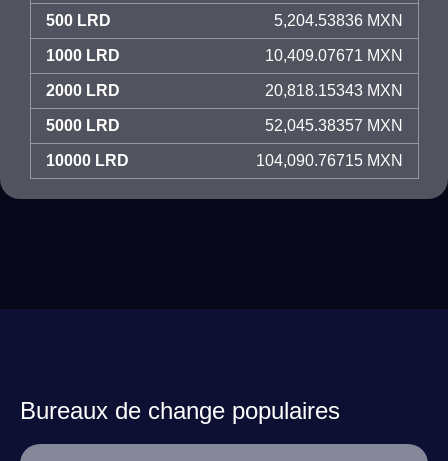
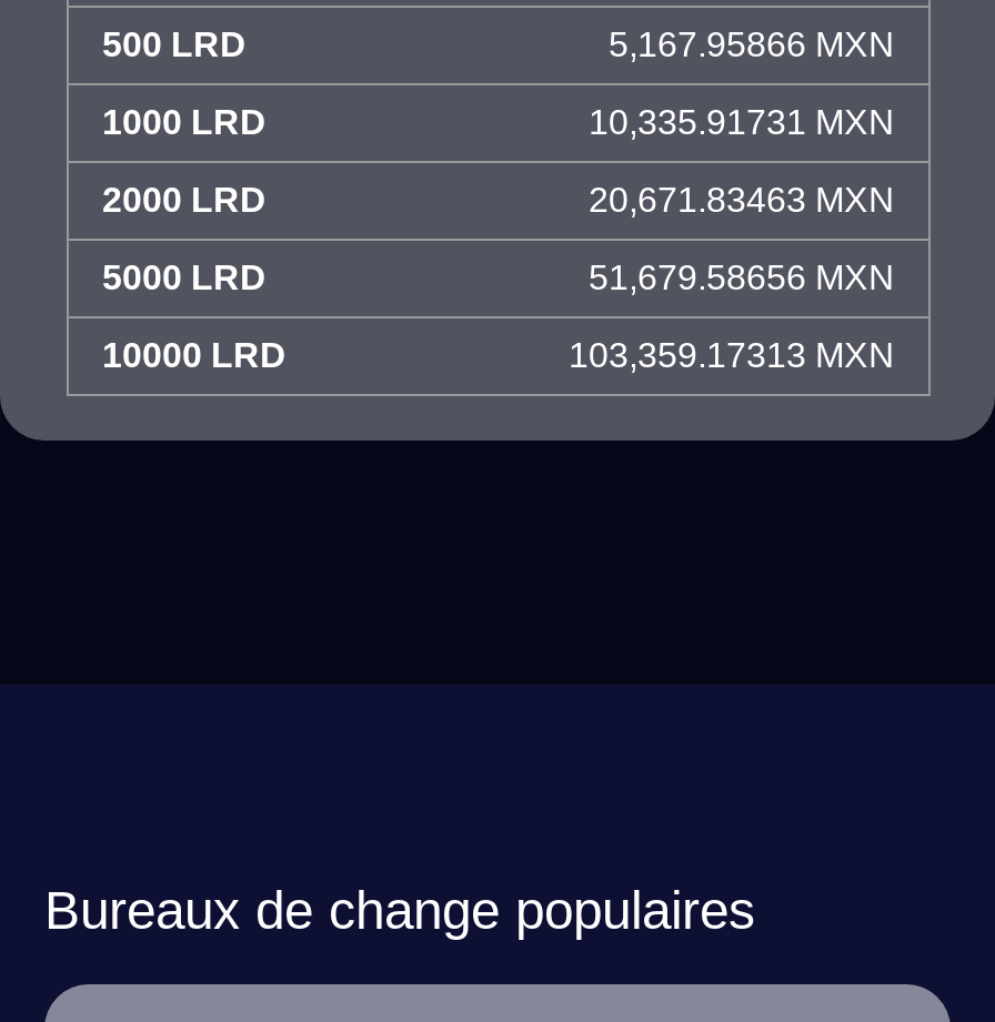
[274,12,403,29] 5,204.53836 MXN -> [609,26,895,63] 5,167.95866 MXN
[265,47,403,64] 10,409.07671 MXN -> [589,103,895,141] 10,335.91731 MXN
[265,82,403,99] 20,818.15343 MXN -> [589,181,895,219] 20,671.83463 MXN
[265,117,403,134] 52,045.38357 MXN -> [589,259,895,296] 51,679.58656 MXN
[256,152,403,169] 104,090.76715 MXN -> [569,336,895,374] 103,359.17313 MXN

